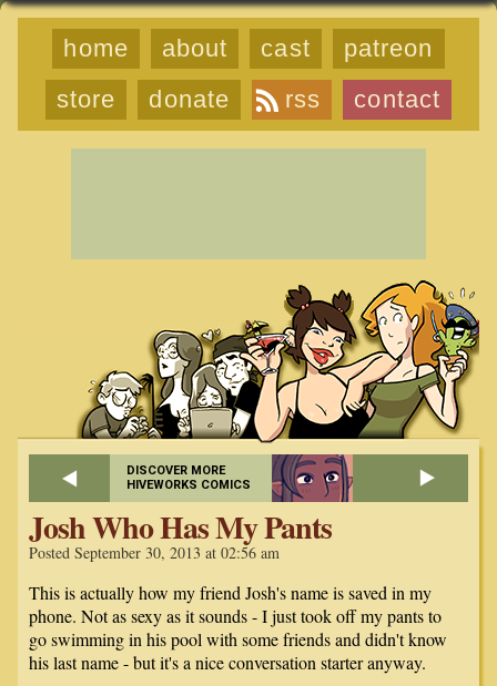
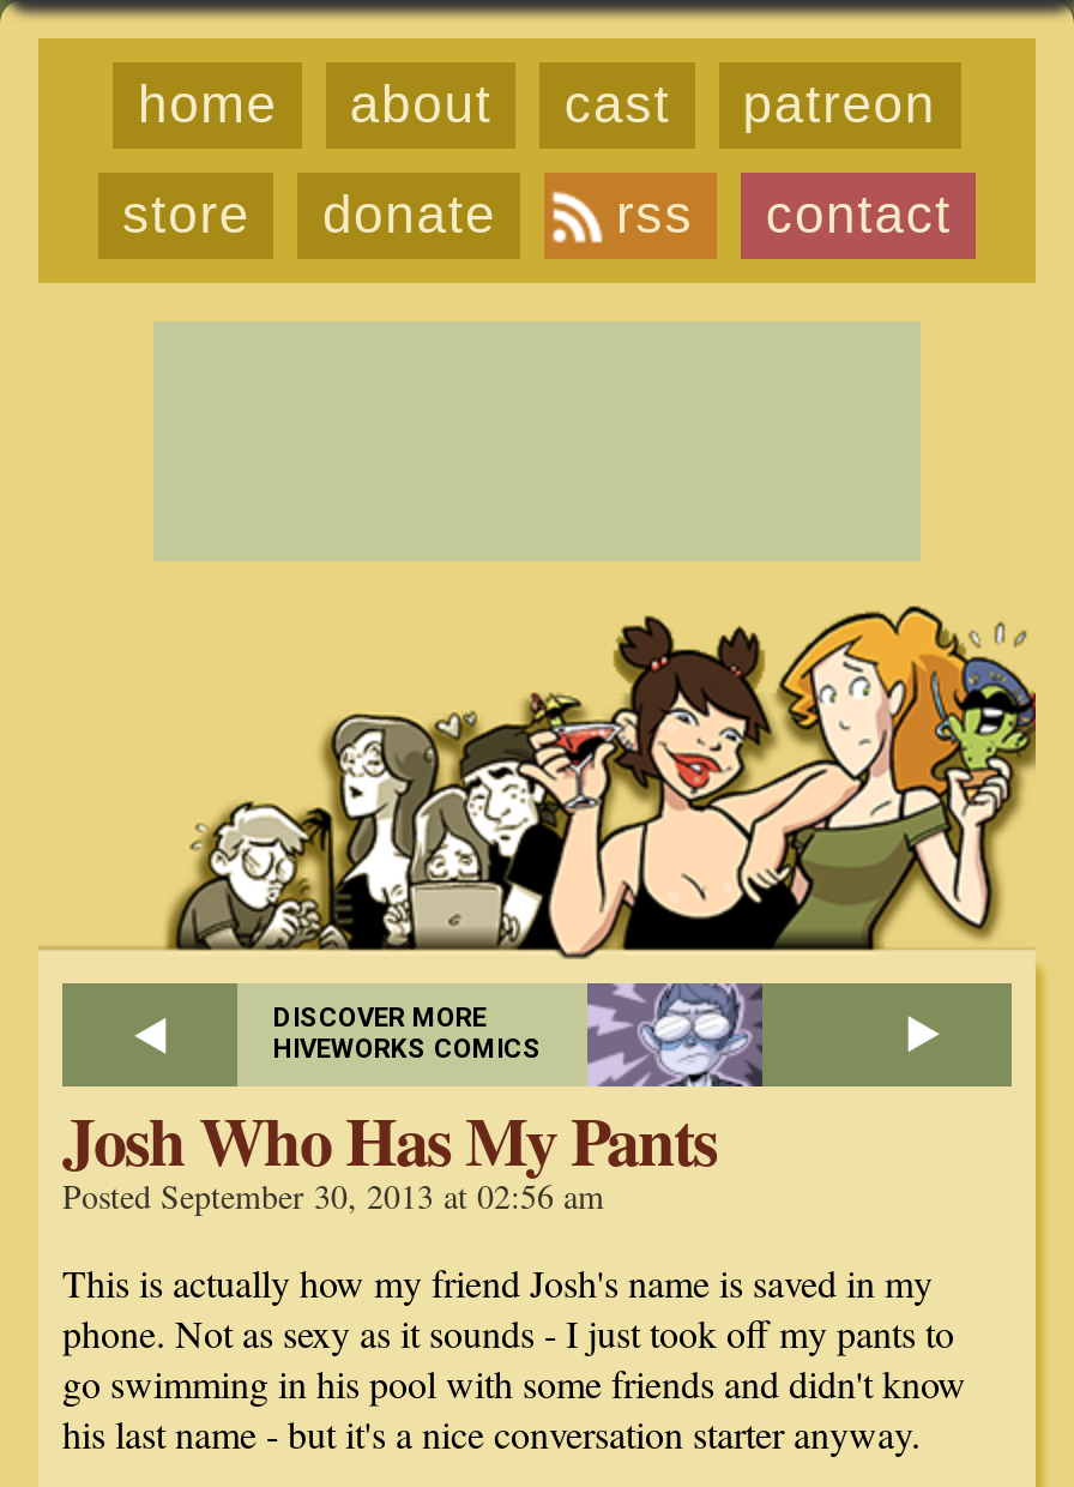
[271,453,354,502] [image] -> [587,983,762,1086] [image]

